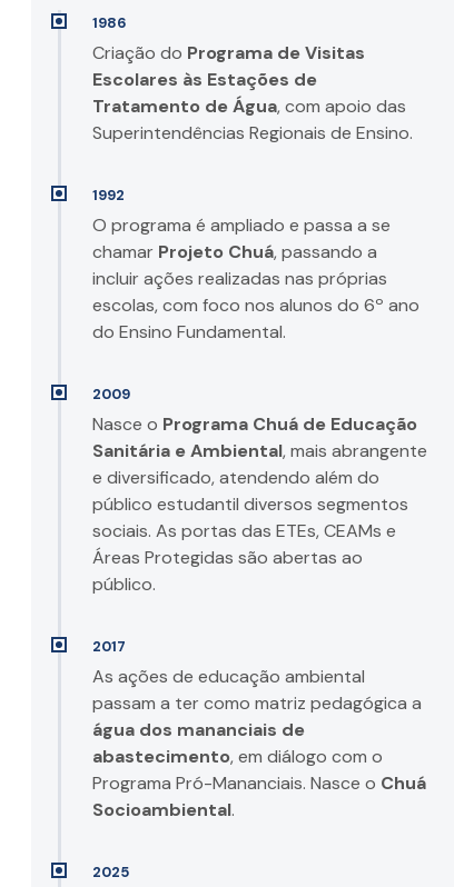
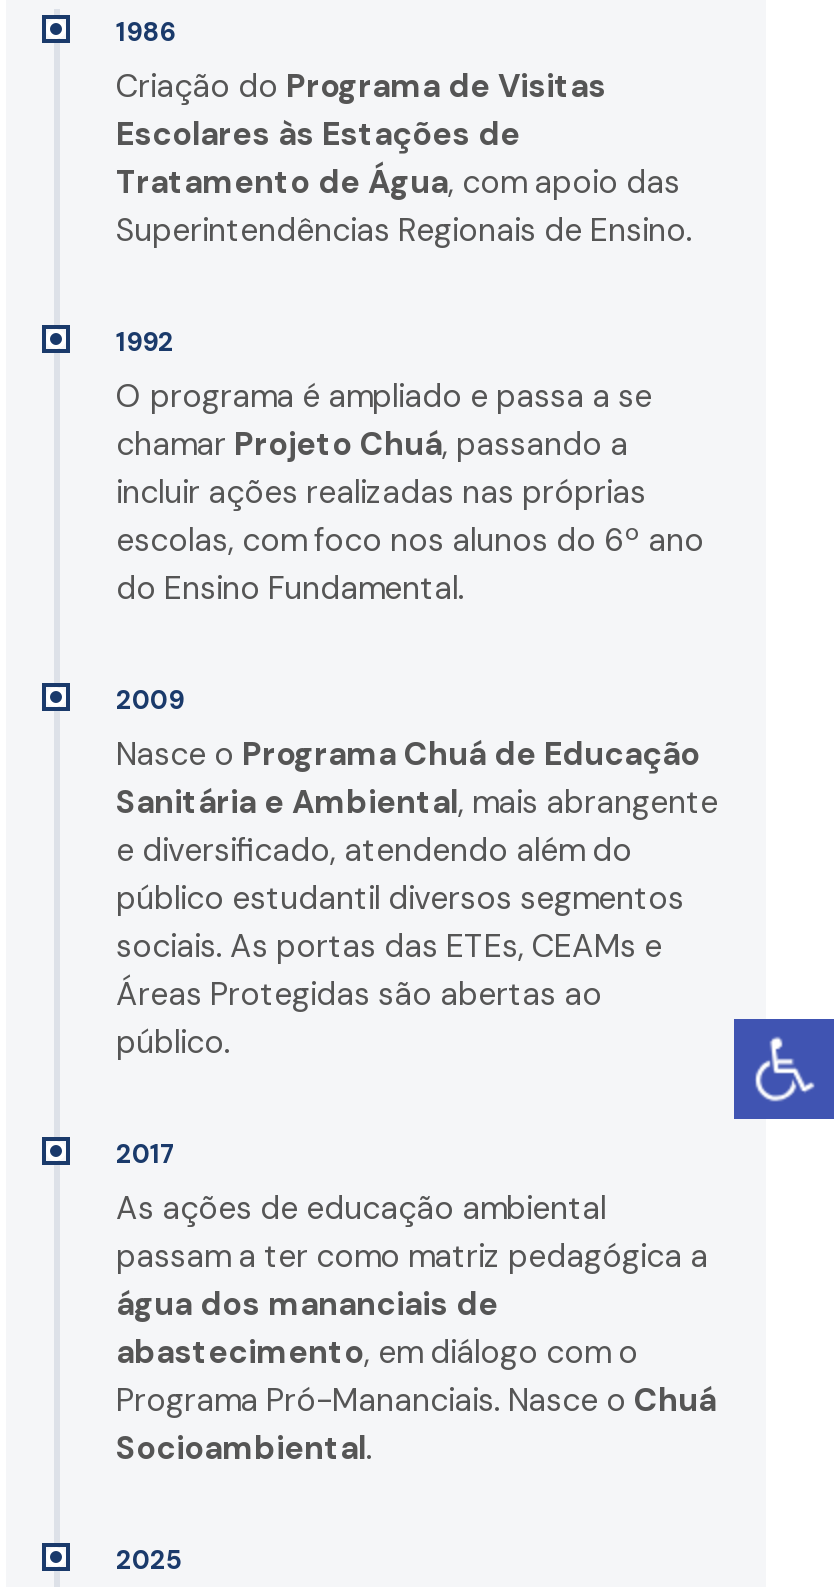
none -> [732,1017,828,1121] [image]

